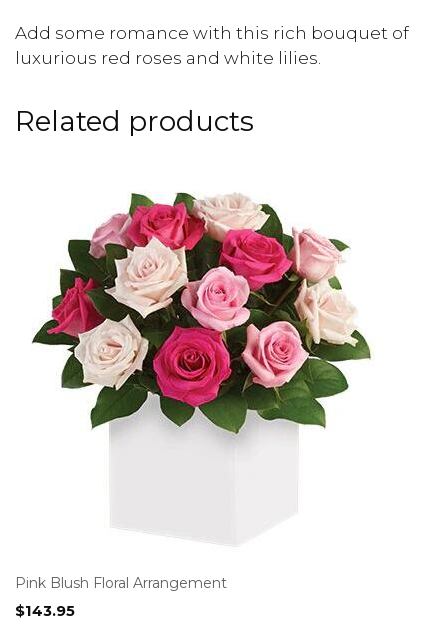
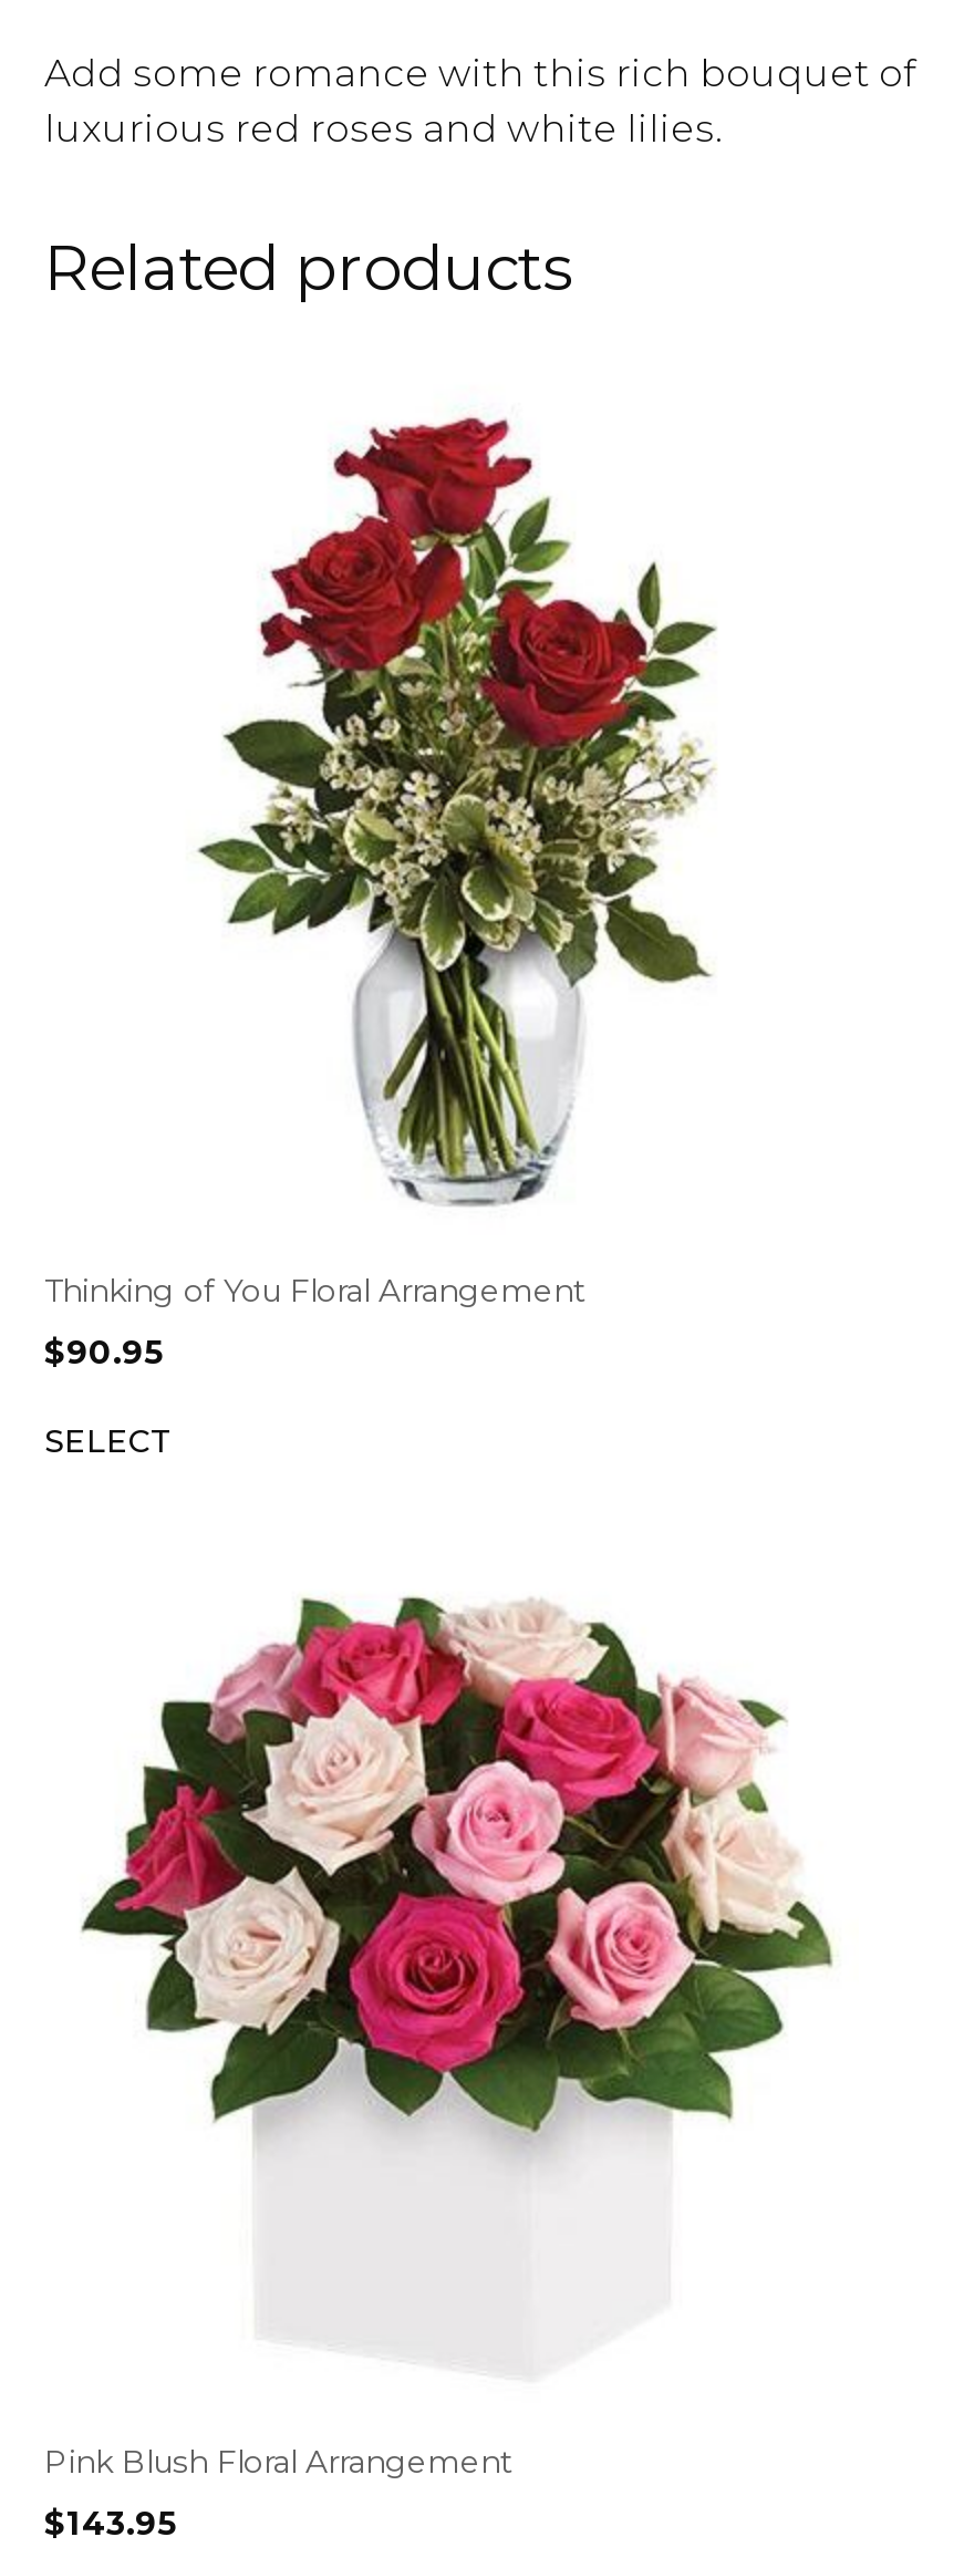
none -> [44,414,715,1460] [image] | Thinking of You Floral Arrangement | $90.95 | SELECT

